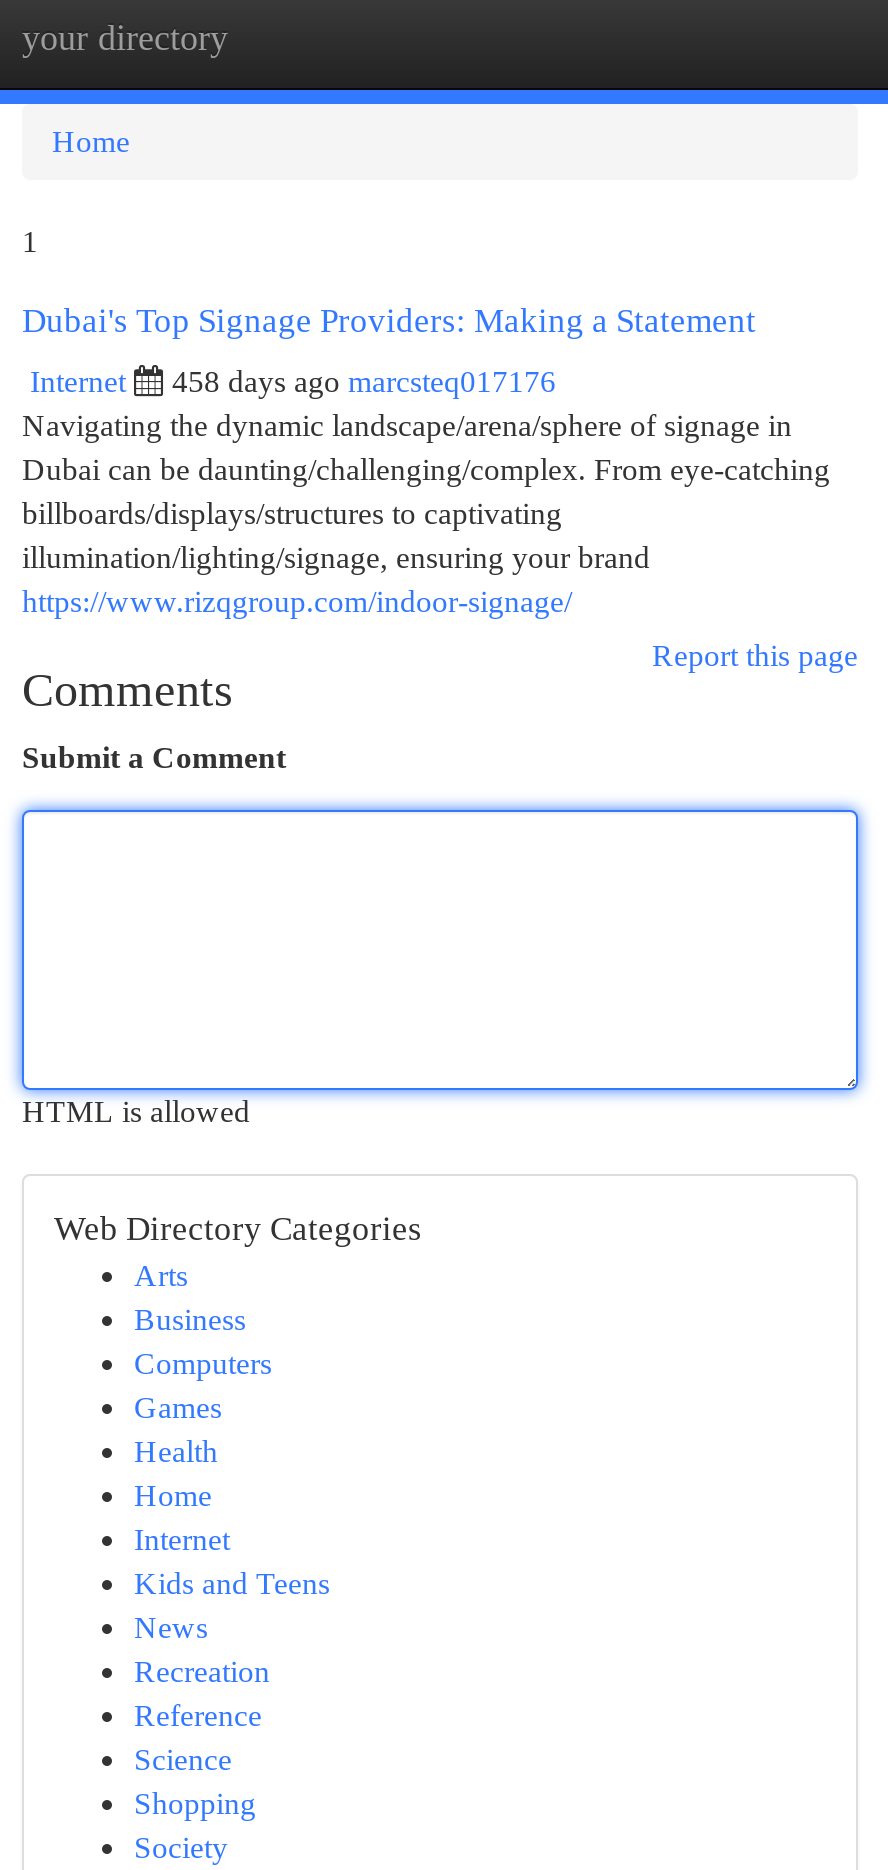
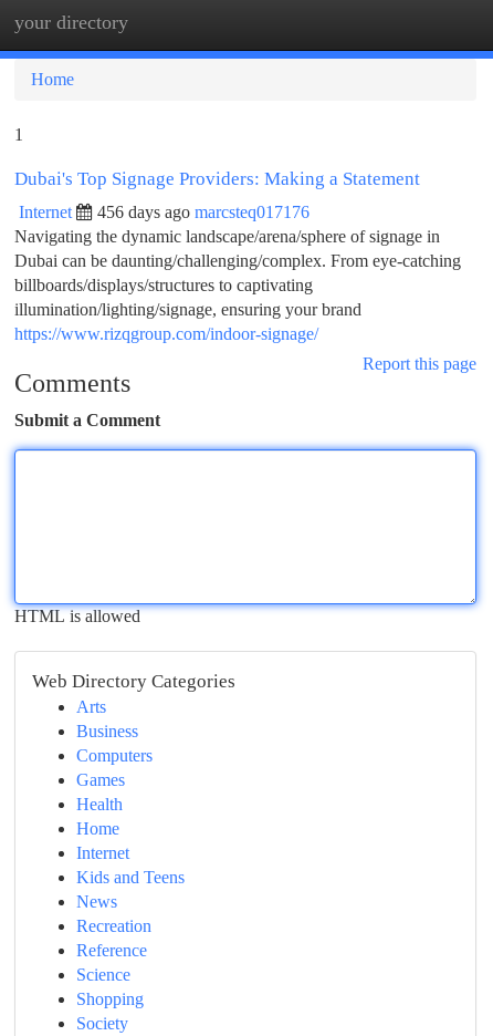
[172,364,556,398] 458 days ago marcsteq017176 -> [97,203,310,221] 456 days ago marcsteq017176

